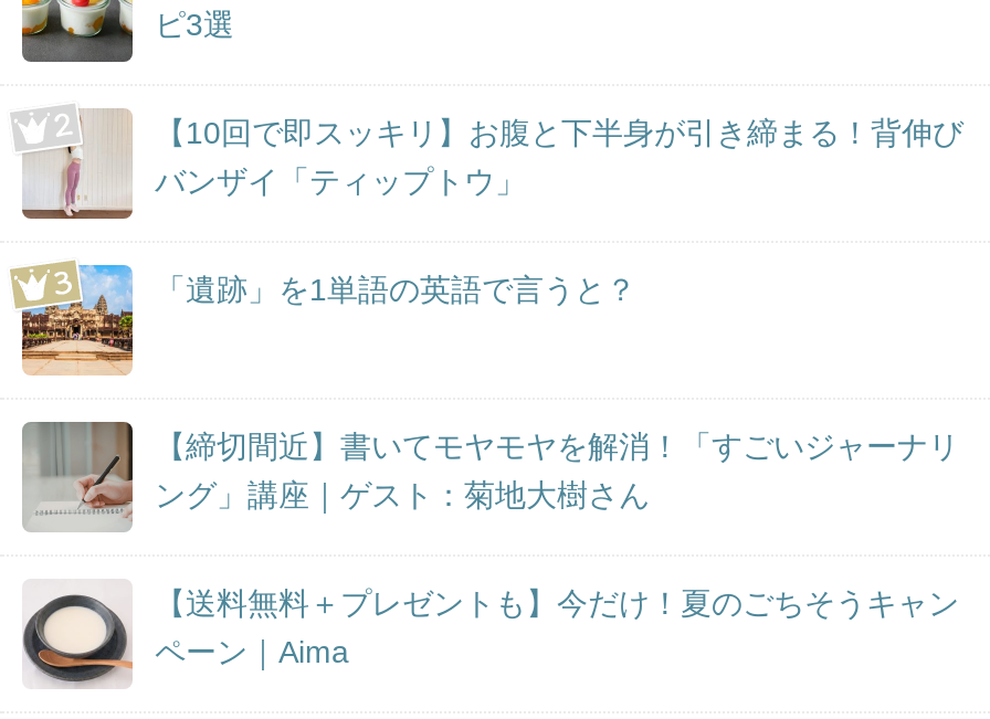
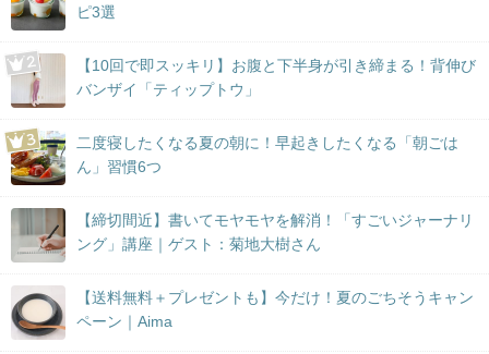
[20,263,636,376] [image] | 「遺跡」を1単語の英語で言うと？ -> [10,131,458,186] [image] | 二度寝したくなる夏の朝に！早起きしたくなる「朝ごは | ん」習慣6つ

